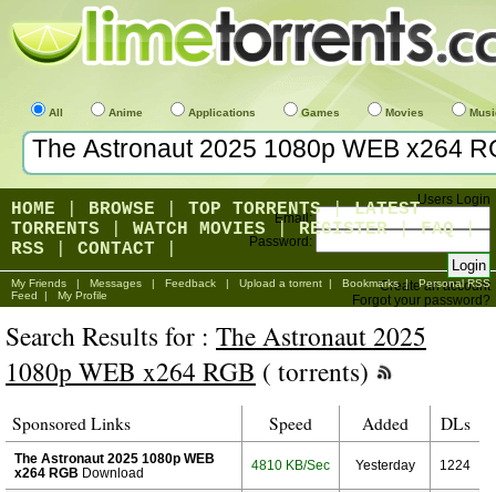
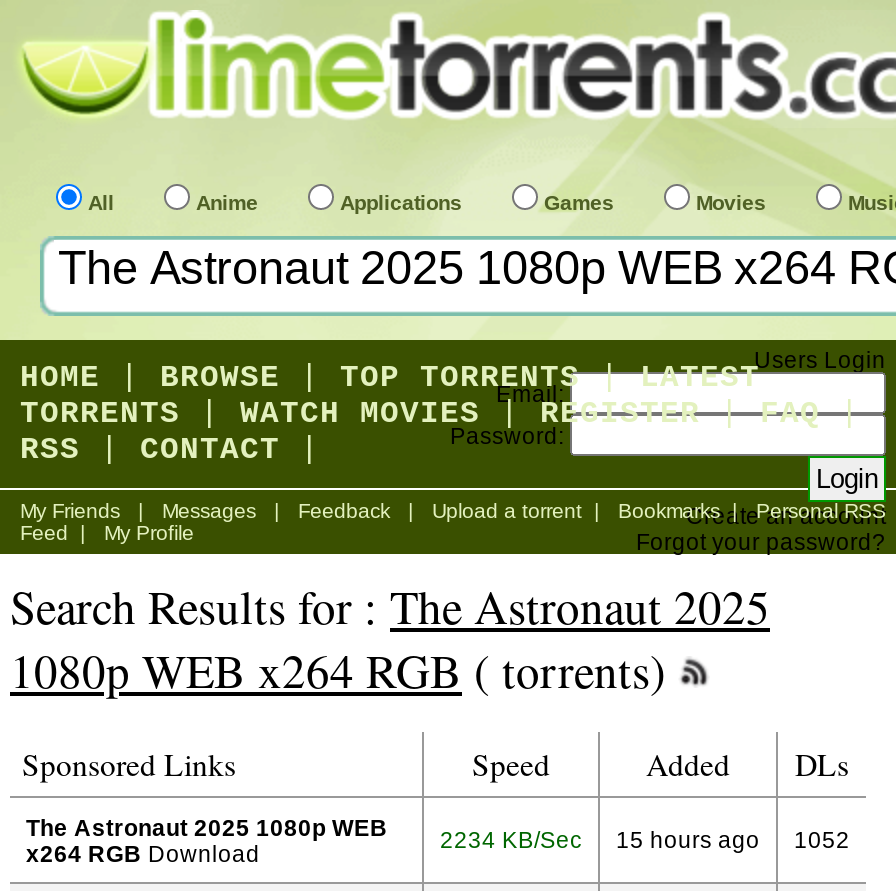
[251,458,471,472] 4810 KB/Sec | Yesterday | 1224 -> [440,826,850,852] 2234 KB/Sec | 15 hours ago | 1052

